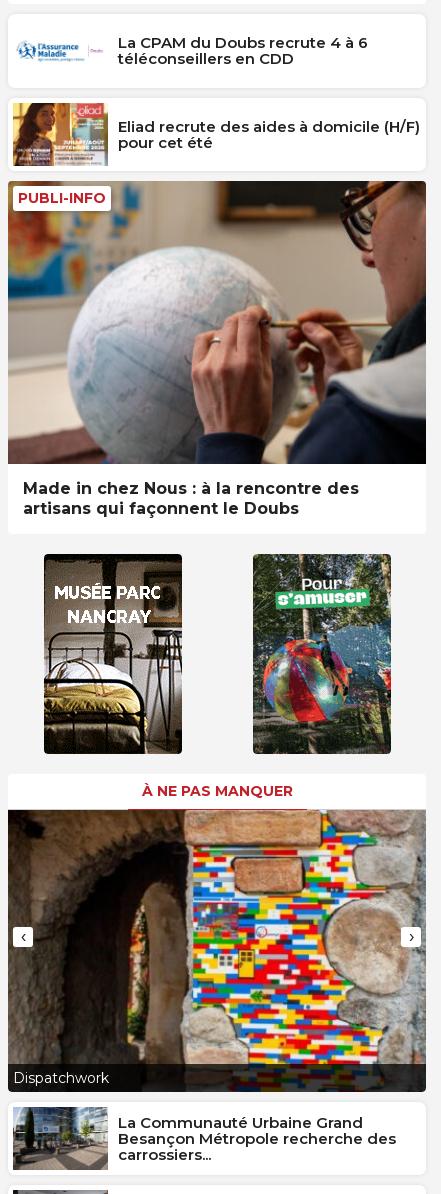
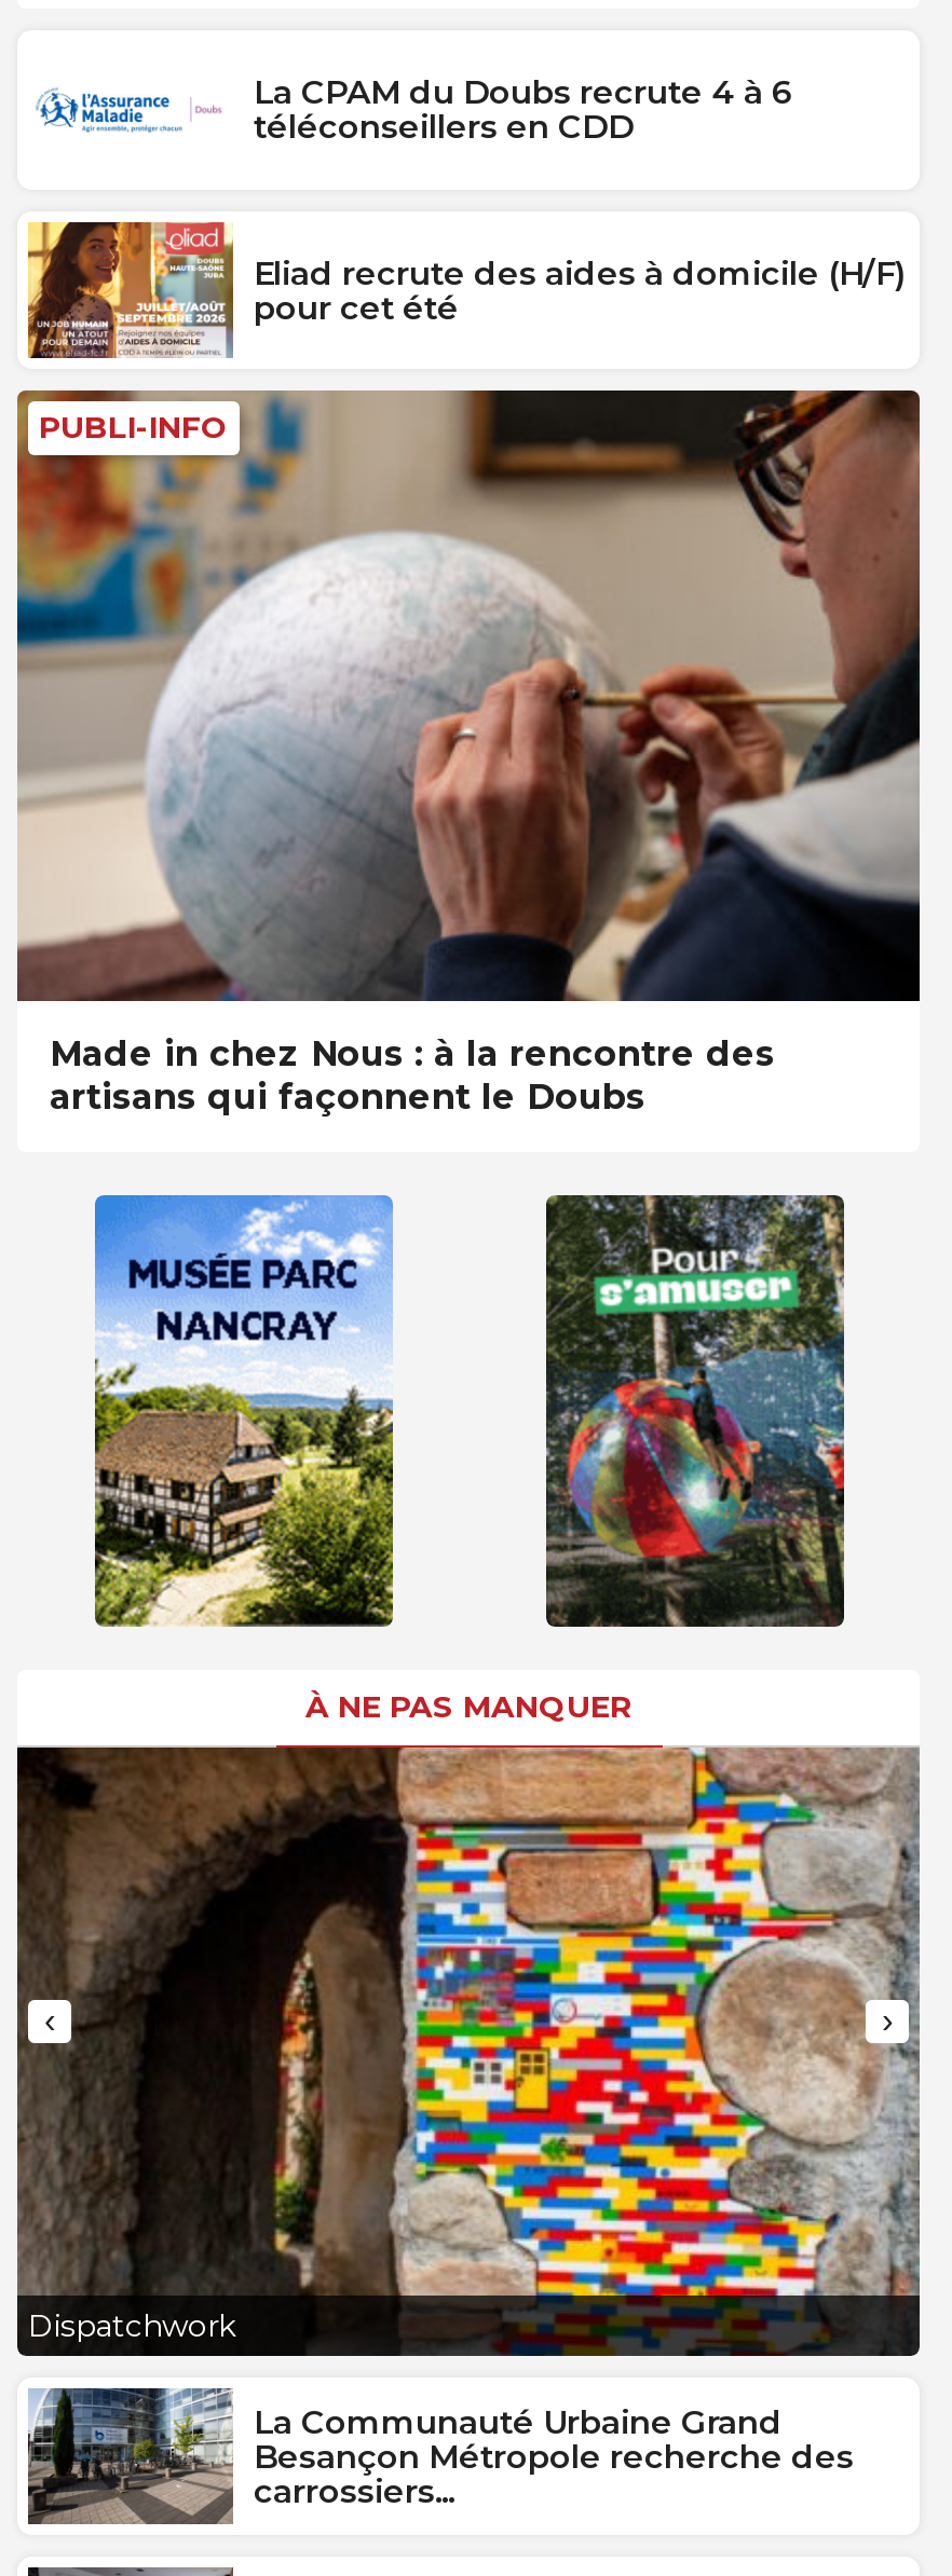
[43,553,183,755] [image] -> [93,1193,395,1629] [image]

